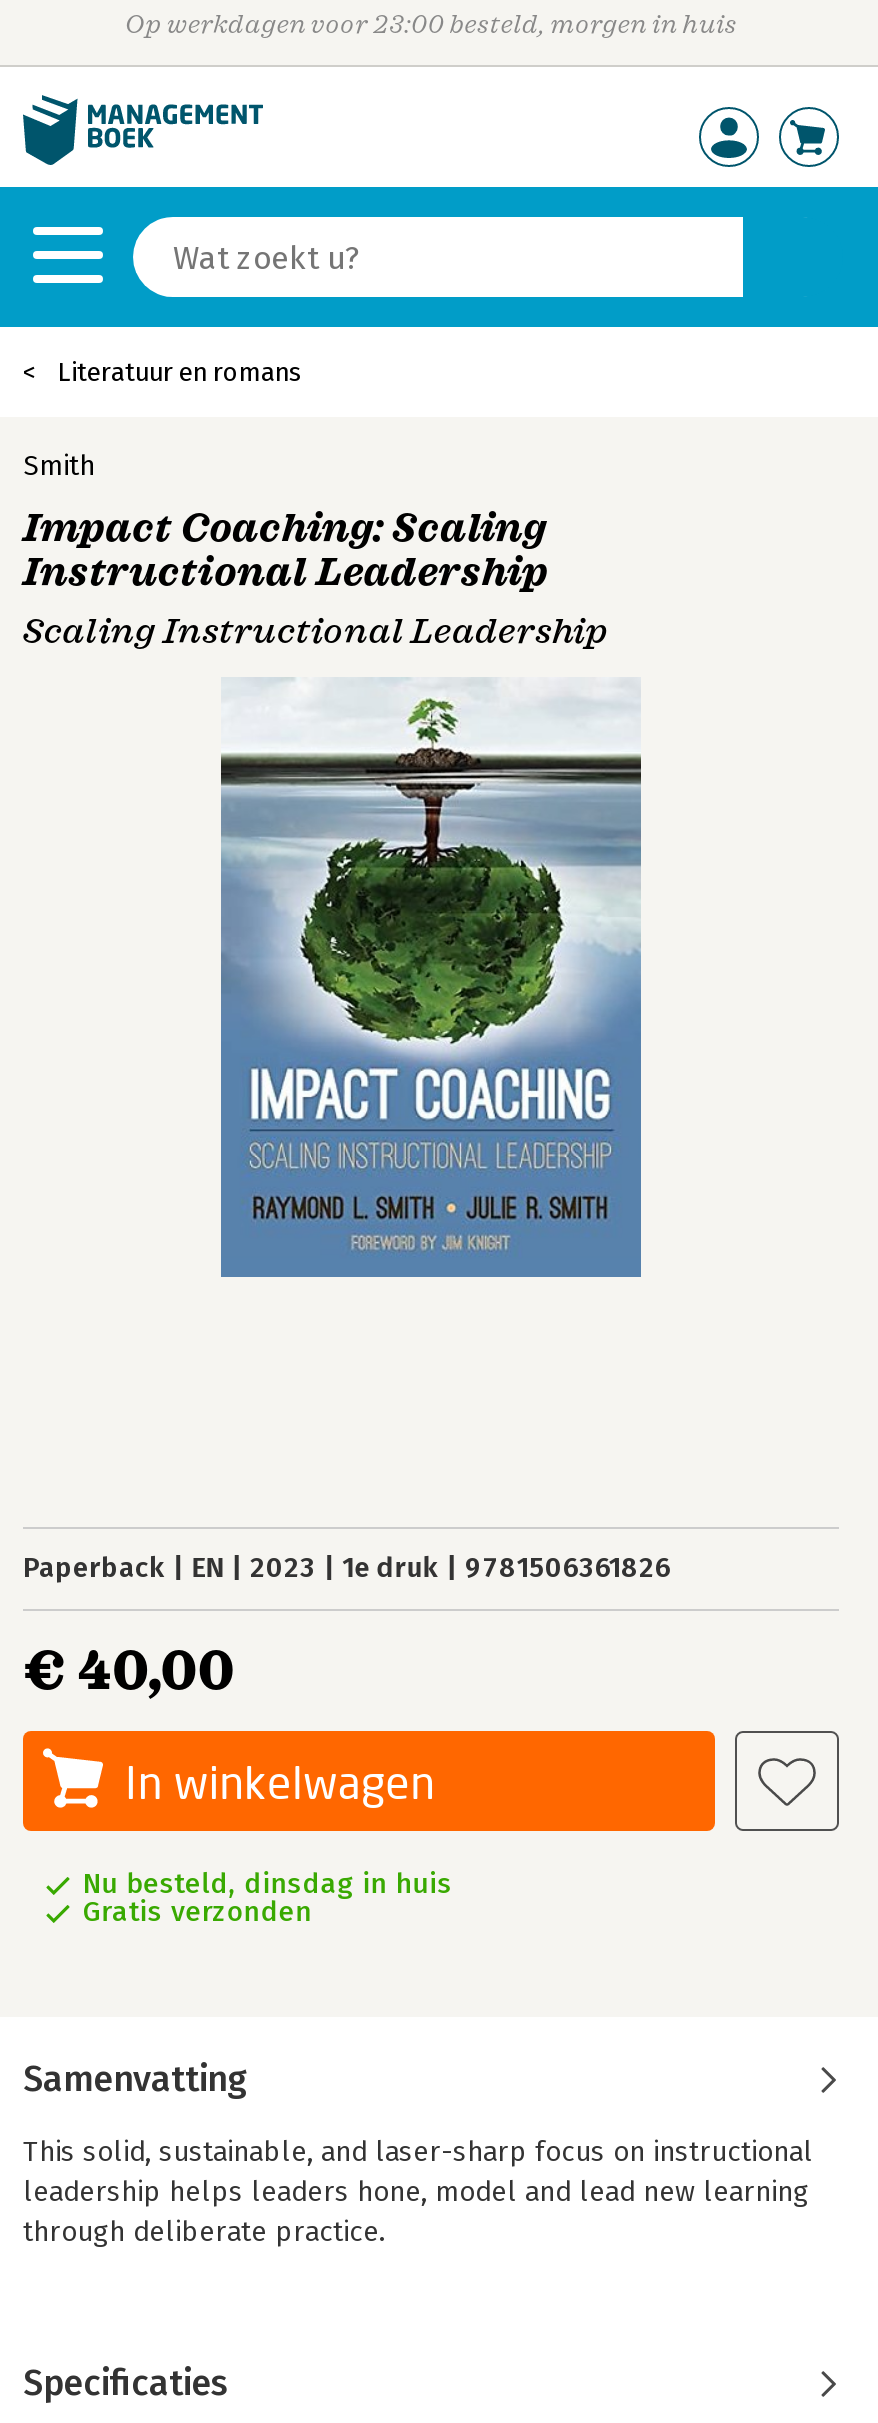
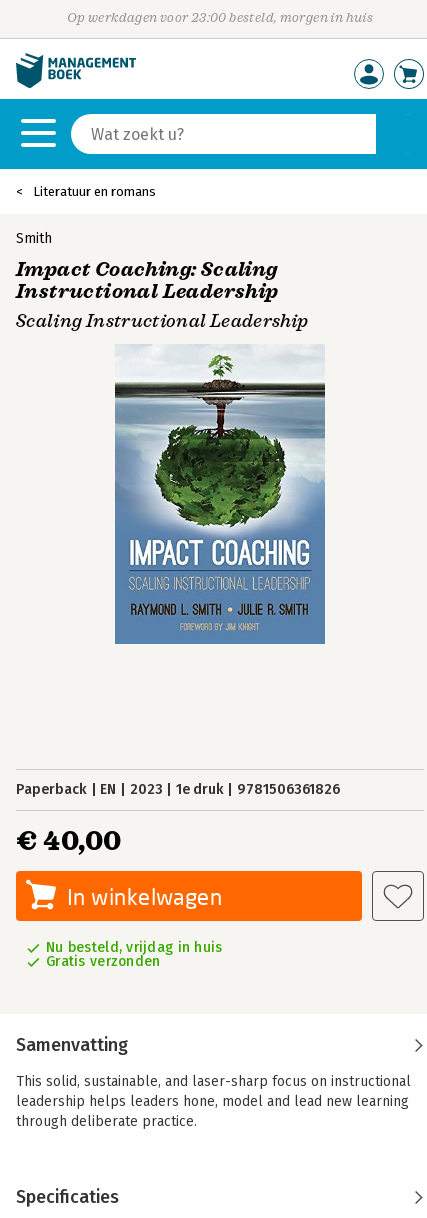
[83,1867,452,1901] Nu besteld, dinsdag in huis -> [46,939,223,956] Nu besteld, vrijdag in huis

